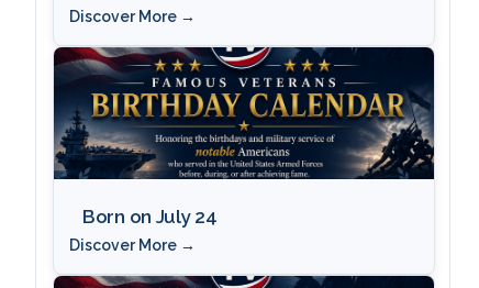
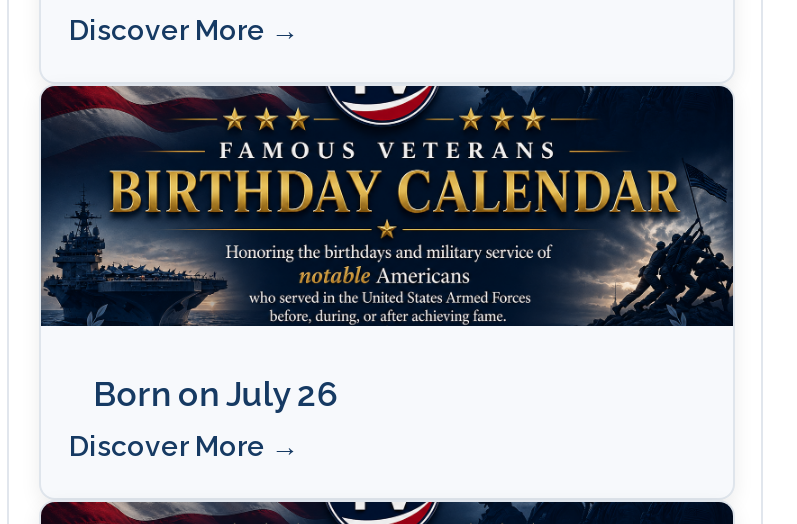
[82,205,217,227] Born on July 24 -> [93,373,338,413] Born on July 26

